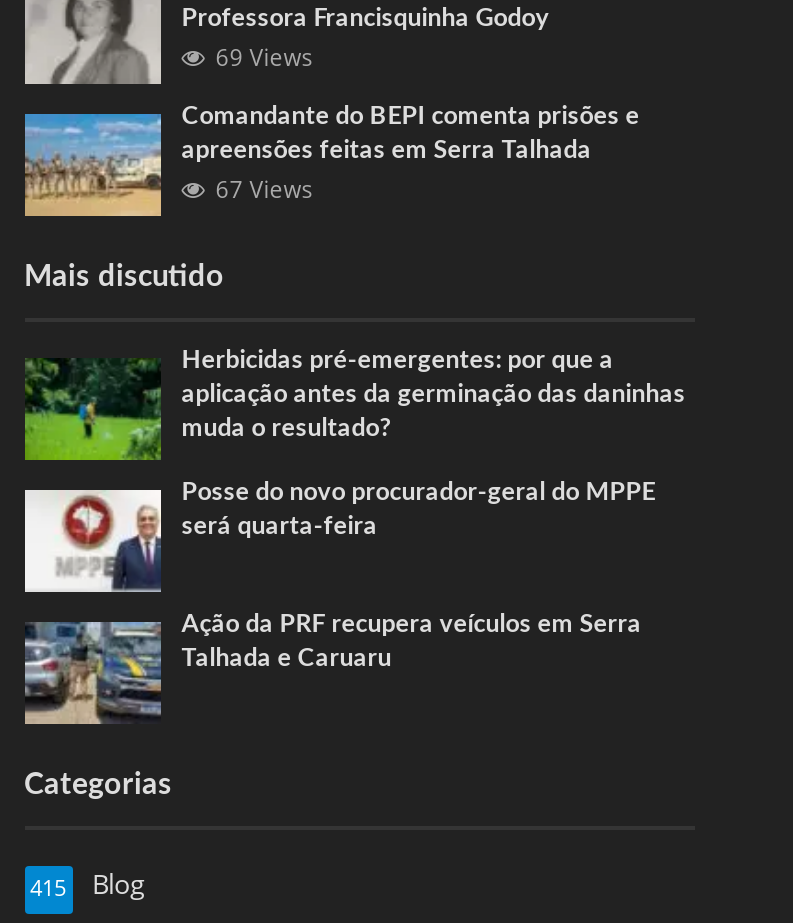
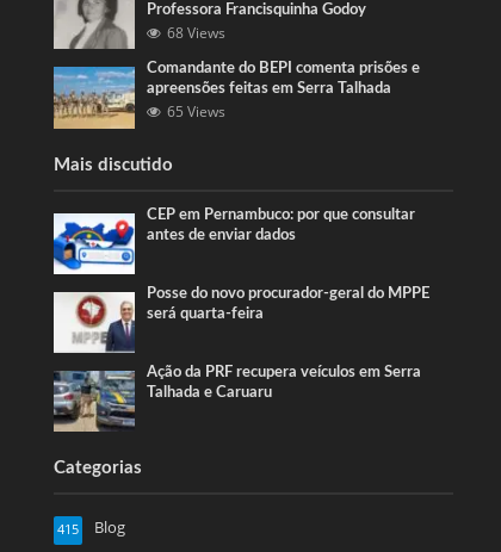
[215,41,313,71] 69 Views -> [167,24,226,42] 68 Views
[215,173,313,203] 67 Views -> [167,103,226,121] 65 Views
[23,347,685,462] [image] | Herbicidas pré-emergentes: por que a | aplicação antes da germinação das daninhas | muda o resultado? -> [52,207,415,275] [image] | CEP em Pernambuco: por que consultar | antes de enviar dados

